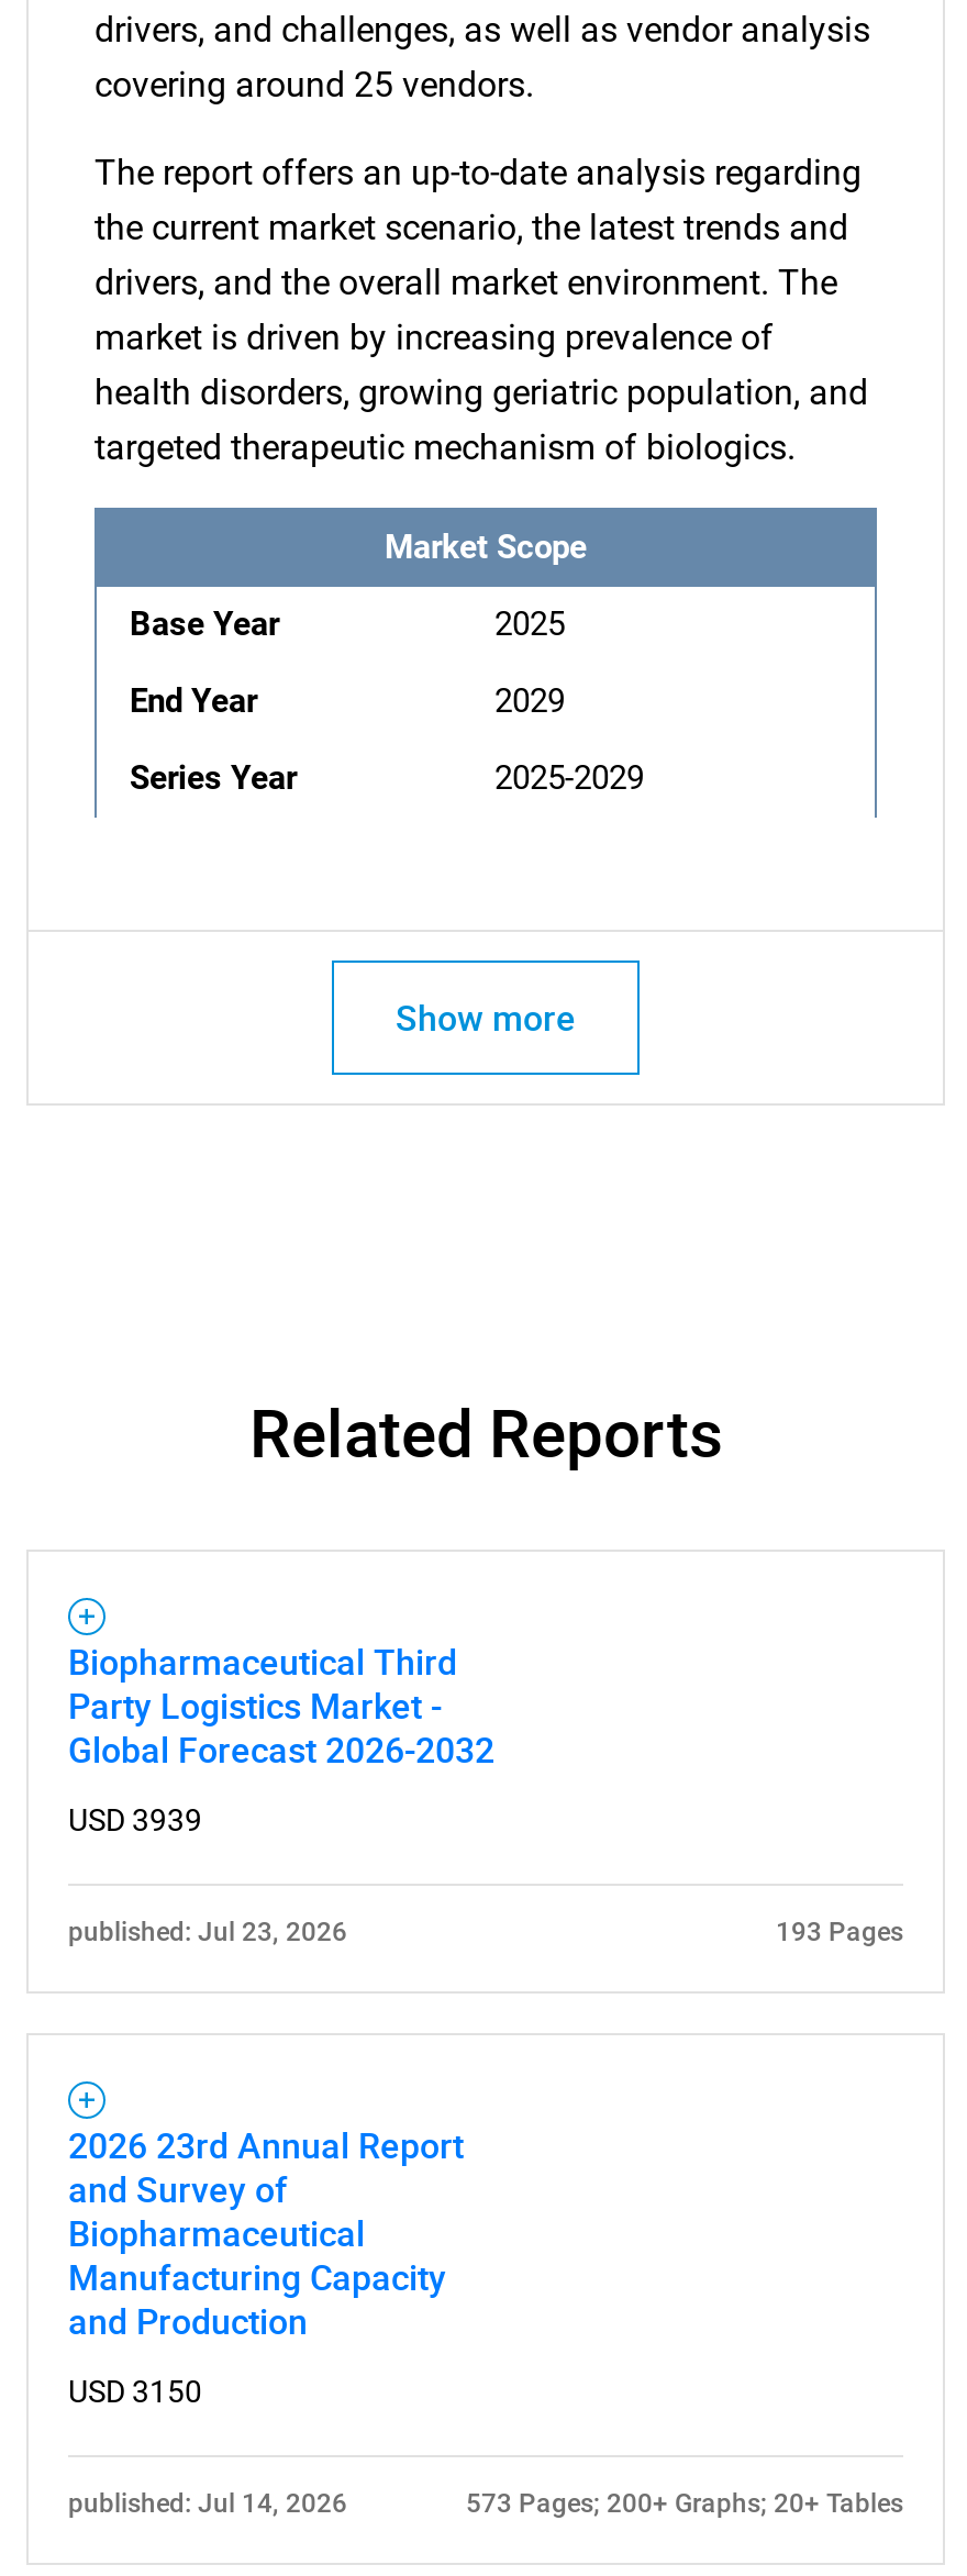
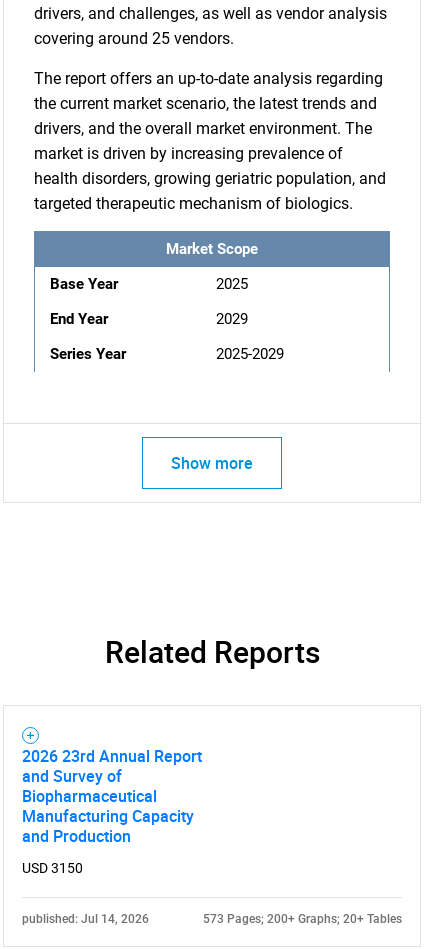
[68,1637,903,1947] Biopharmaceutical Third | Party Logistics Market - | Global Forecast 2026-2032 | USD 3939 | published: Jul 23, 2026 | 193 Pages -> none

